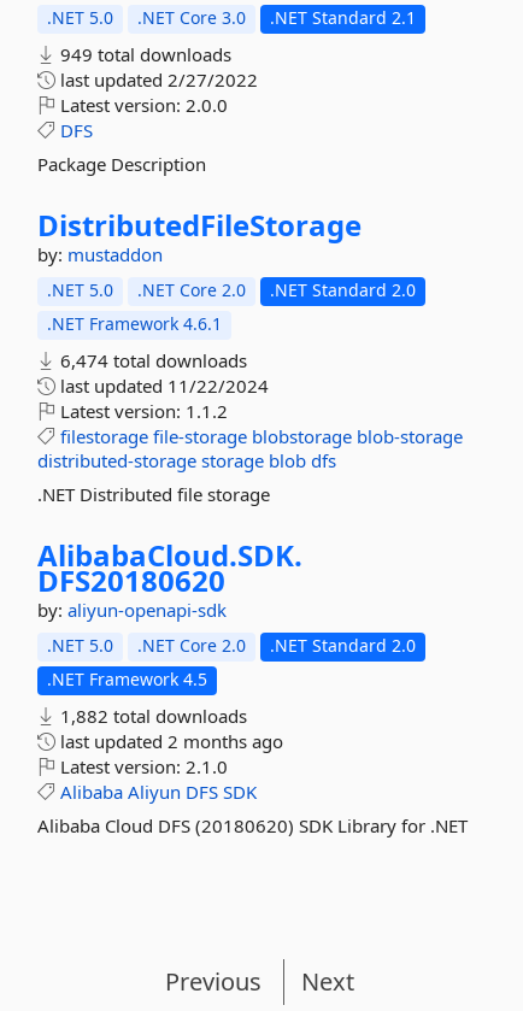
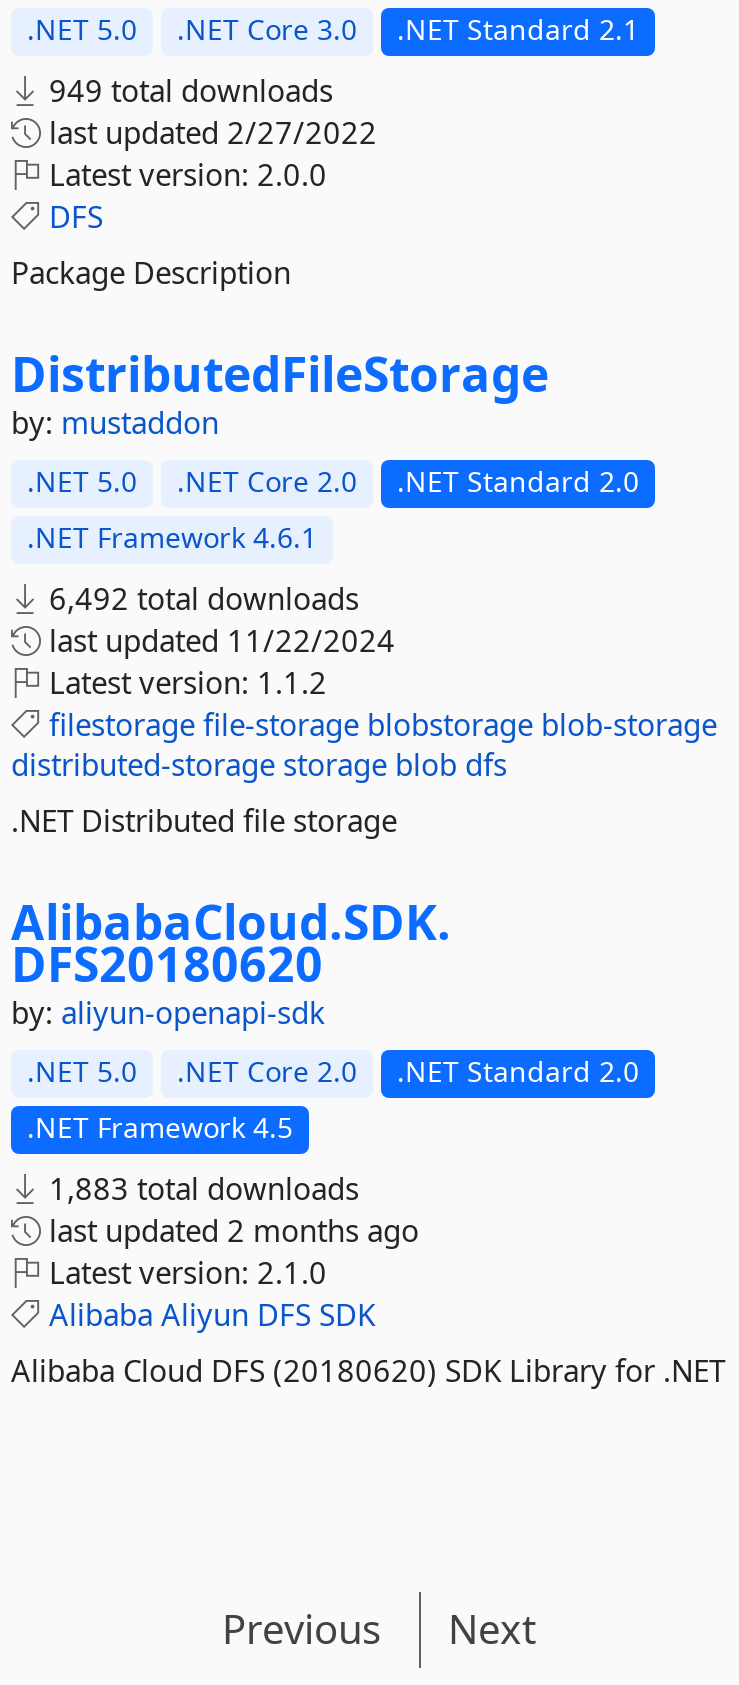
[55,348,247,372] 6,474 total downloads -> [41,578,359,618] 6,492 total downloads
[55,704,247,728] 1,882 total downloads -> [41,1168,359,1208] 1,883 total downloads

